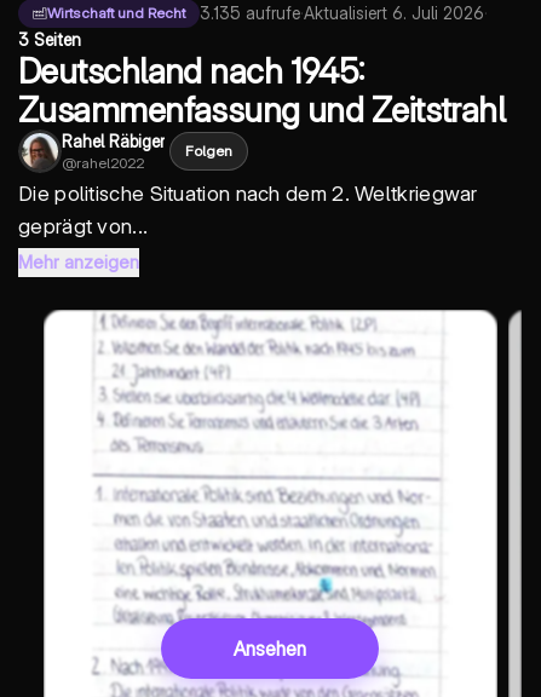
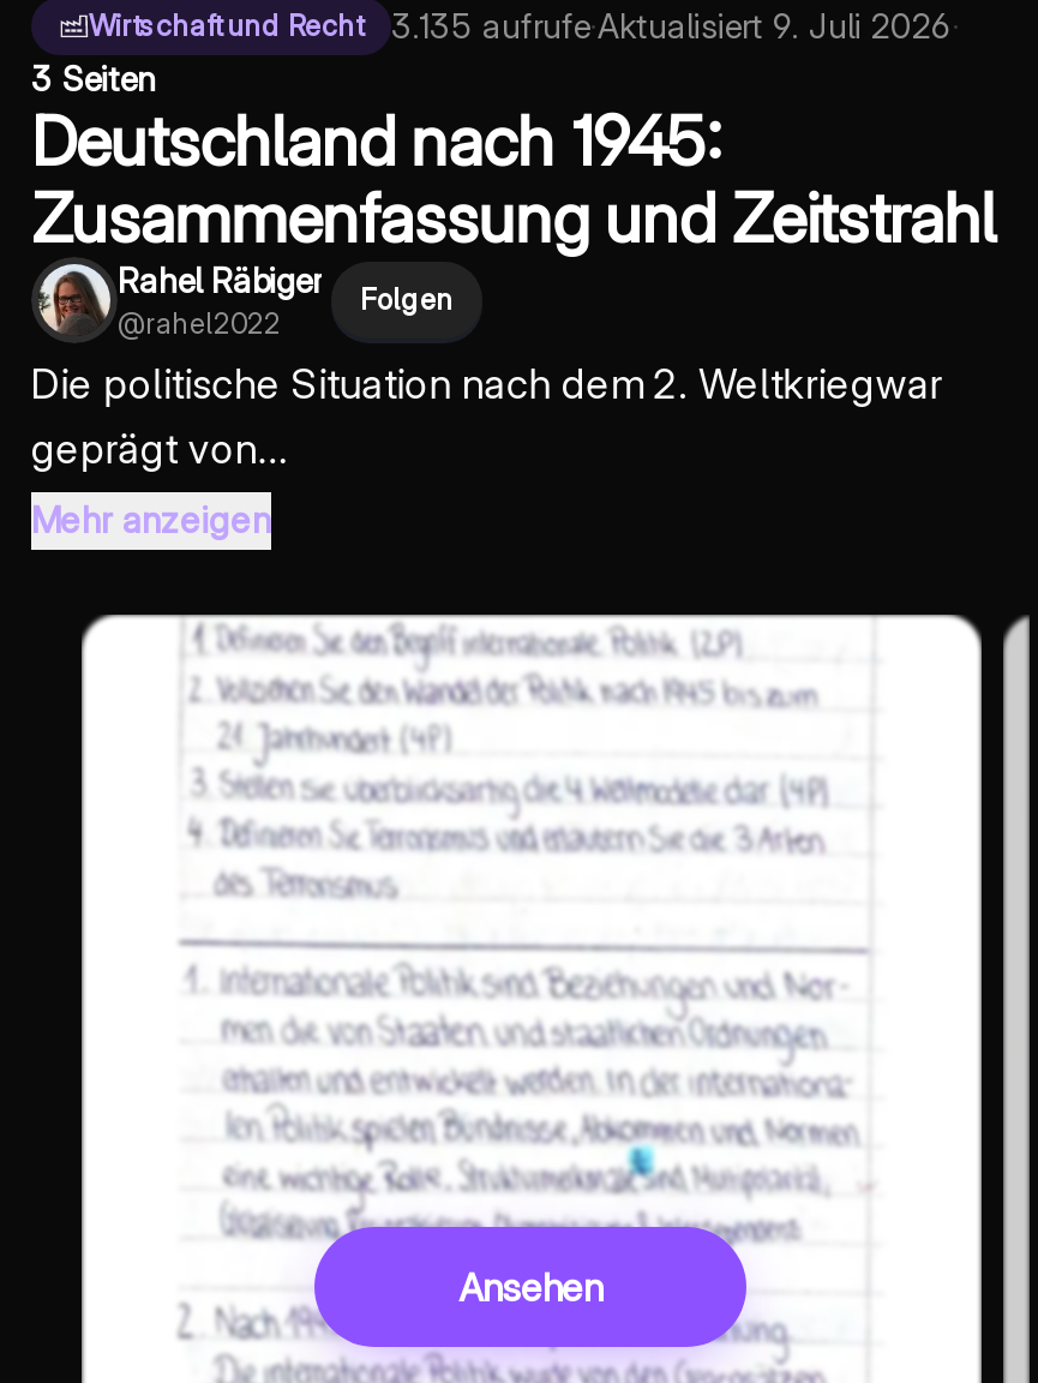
[200,2,488,23] 3.135 aufrufe·Aktualisiert 6. Juli 2026 · -> [391,5,960,46] 3.135 aufrufe·Aktualisiert 9. Juli 2026 ·

